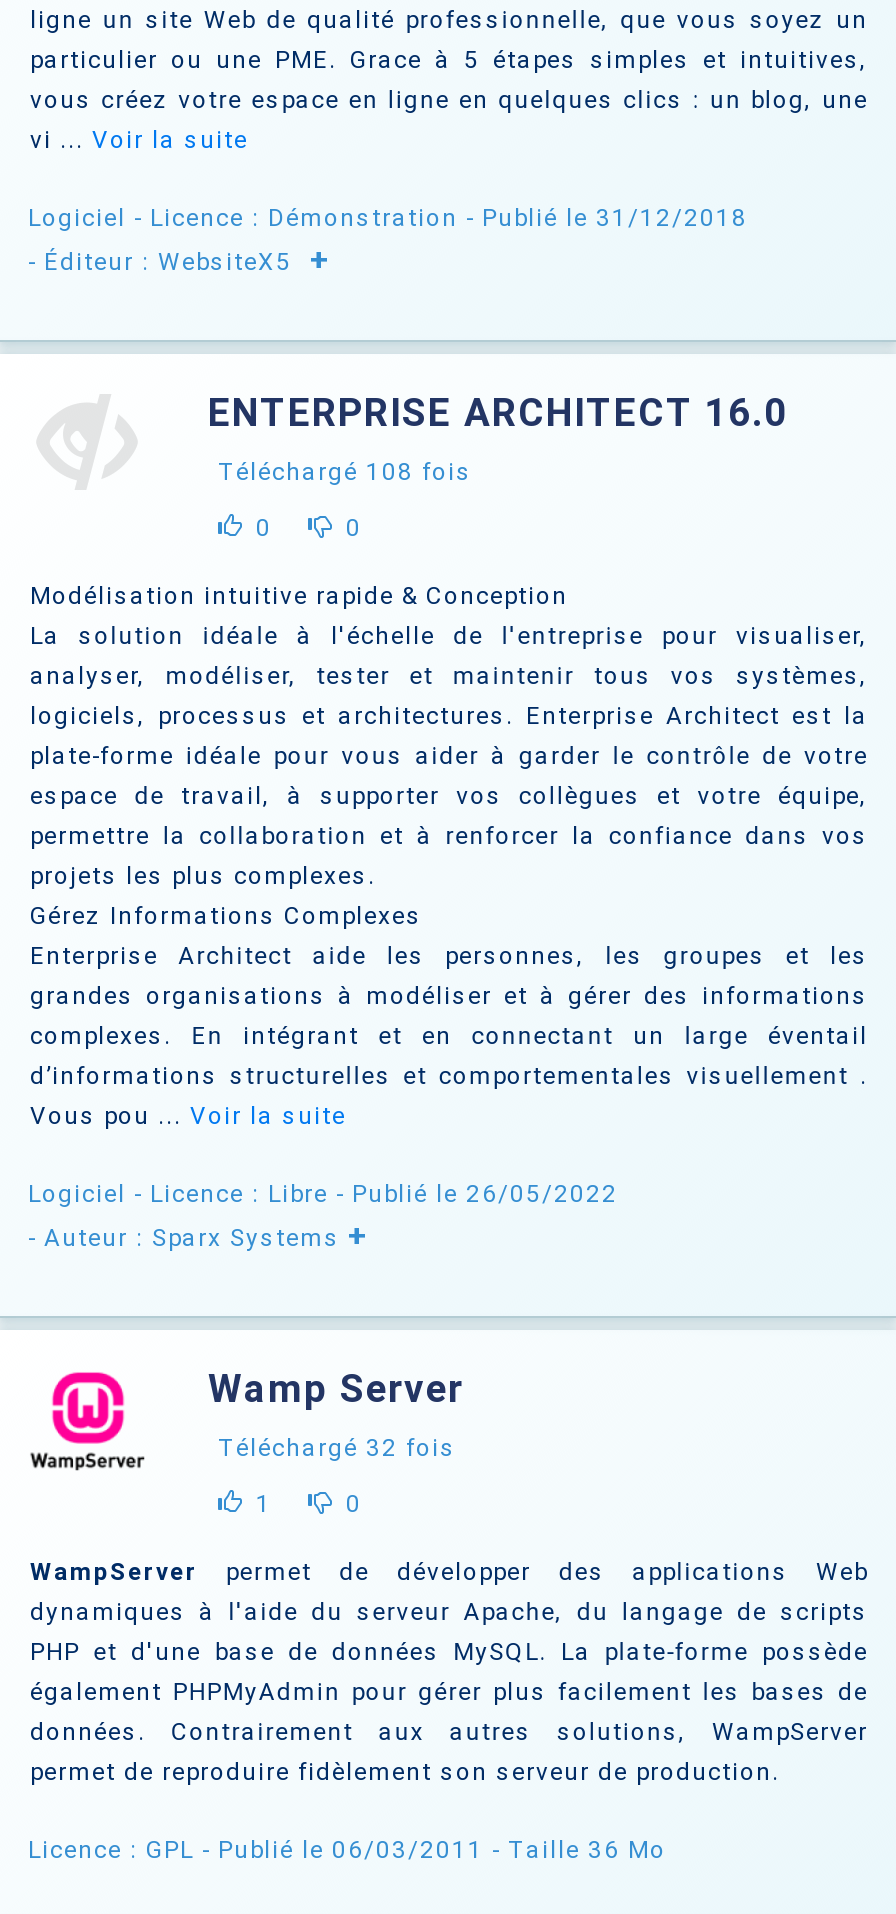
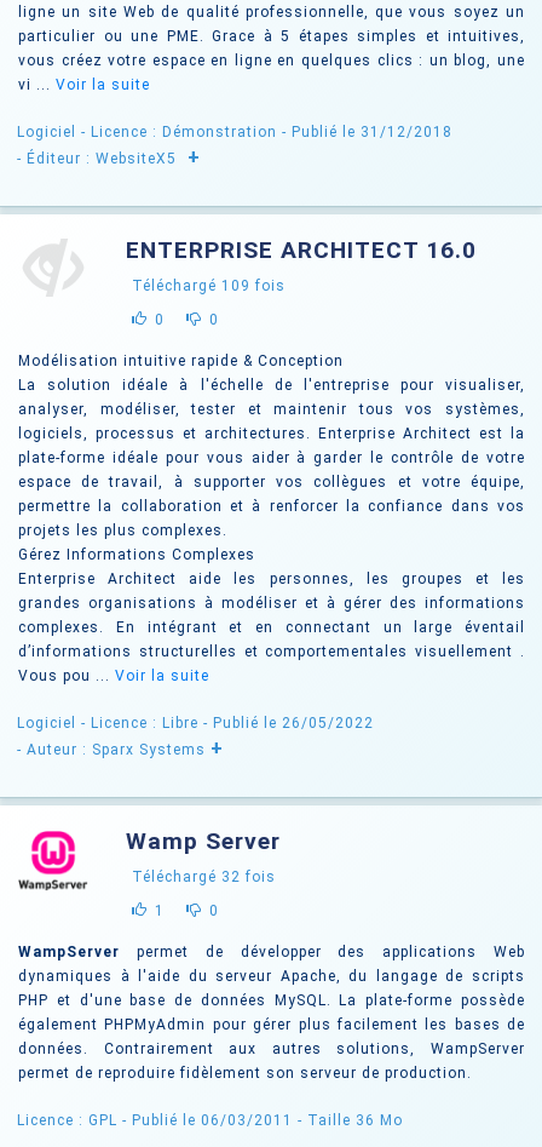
[218,459,472,487] Téléchargé 108 fois -> [132,278,286,295] Téléchargé 109 fois

